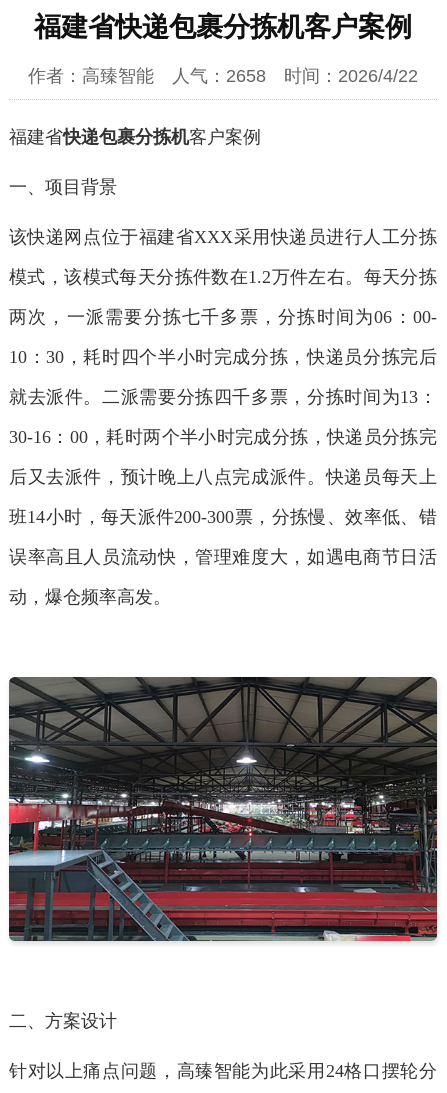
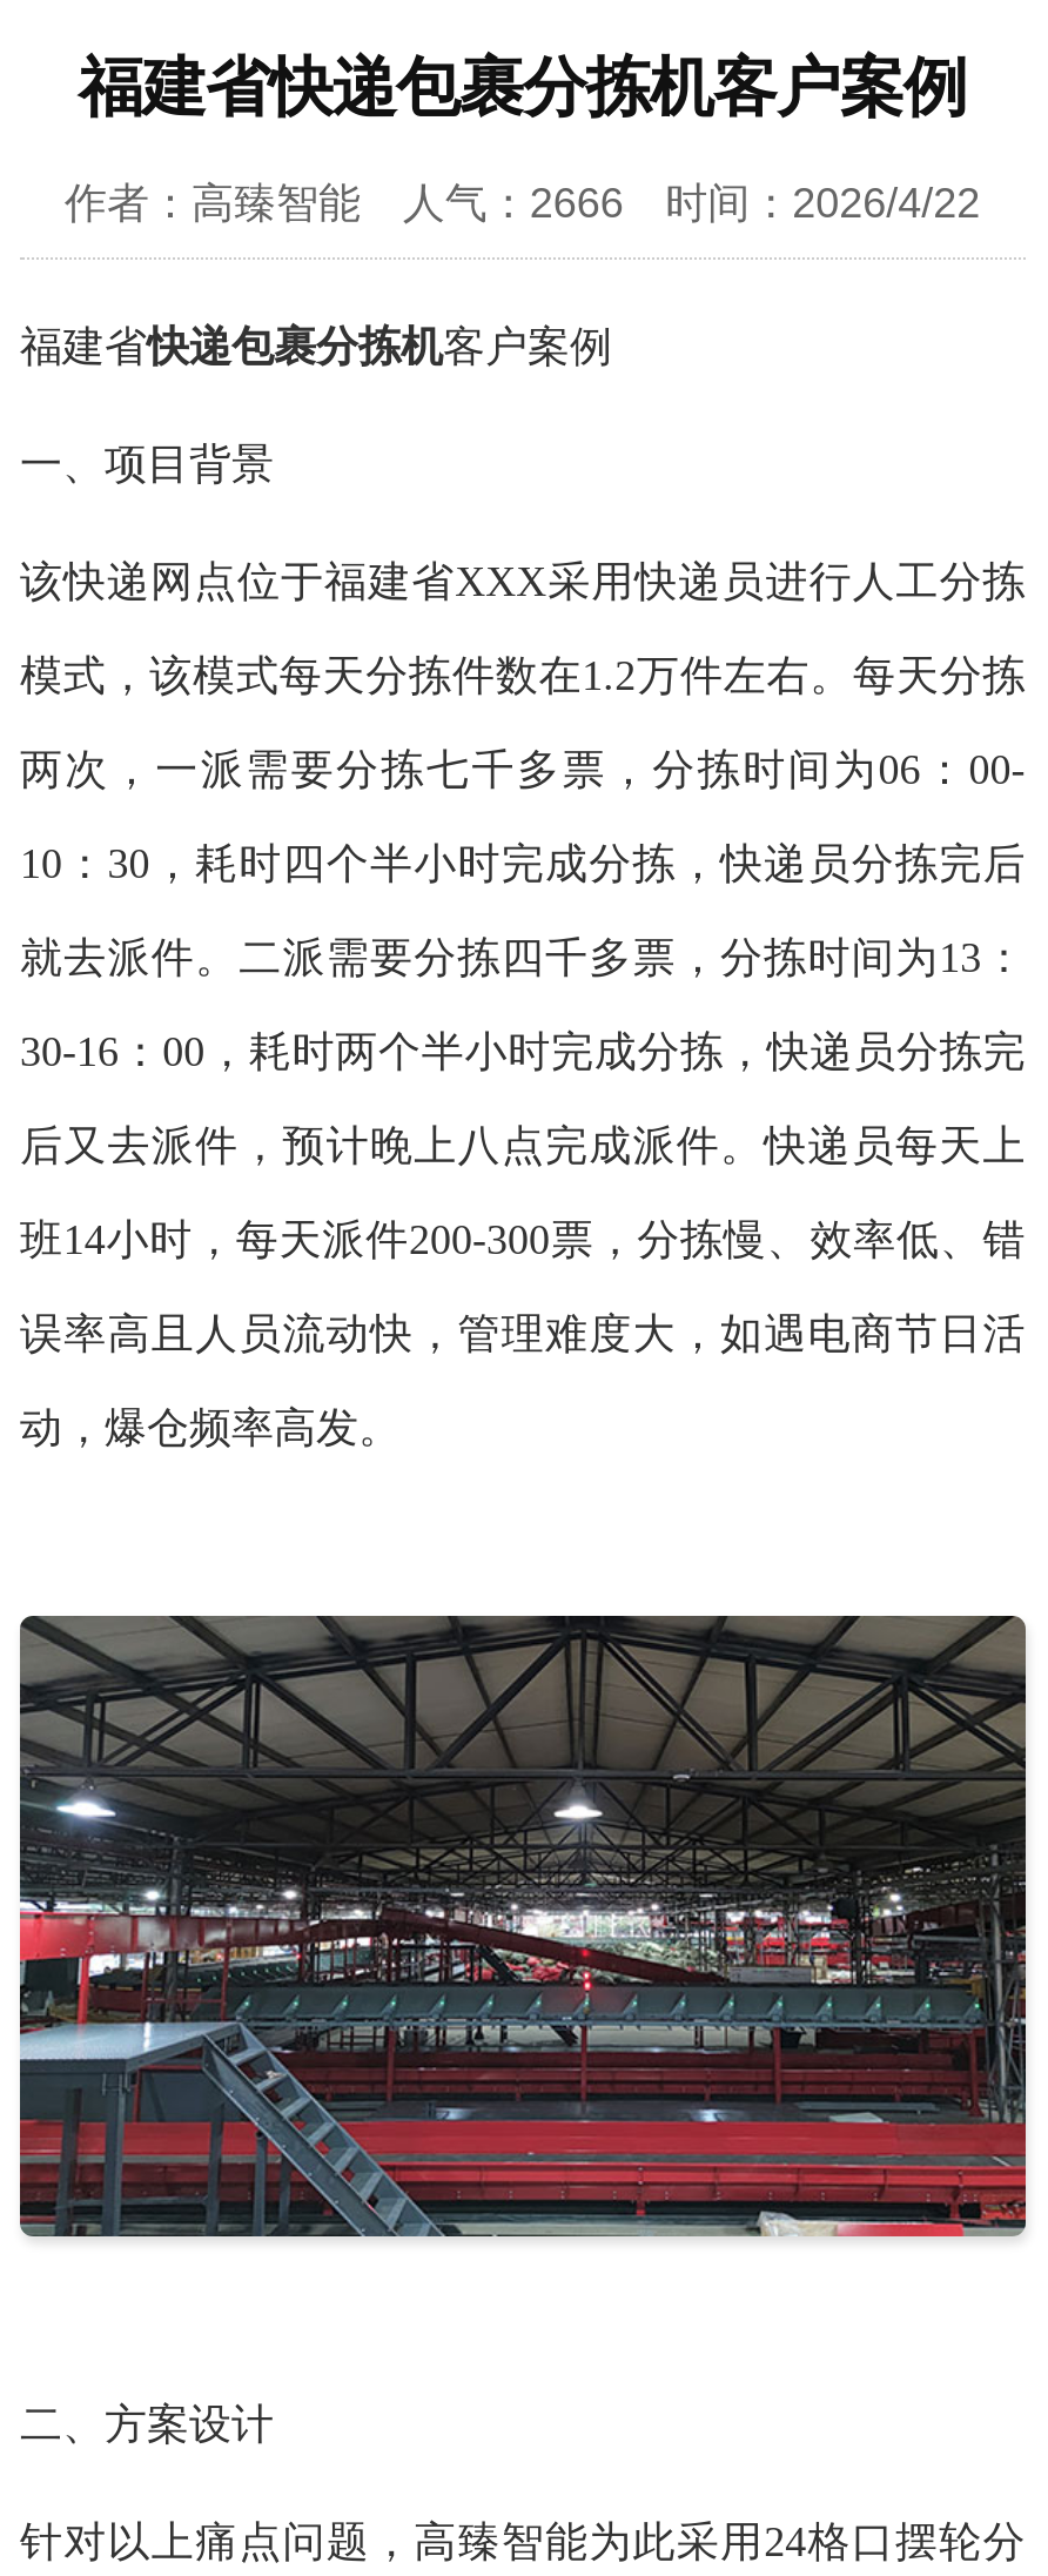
[28,66,418,86] 作者：高臻智能 人气：2658 时间：2026/4/22 -> [65,180,980,227] 作者：高臻智能 人气：2666 时间：2026/4/22

